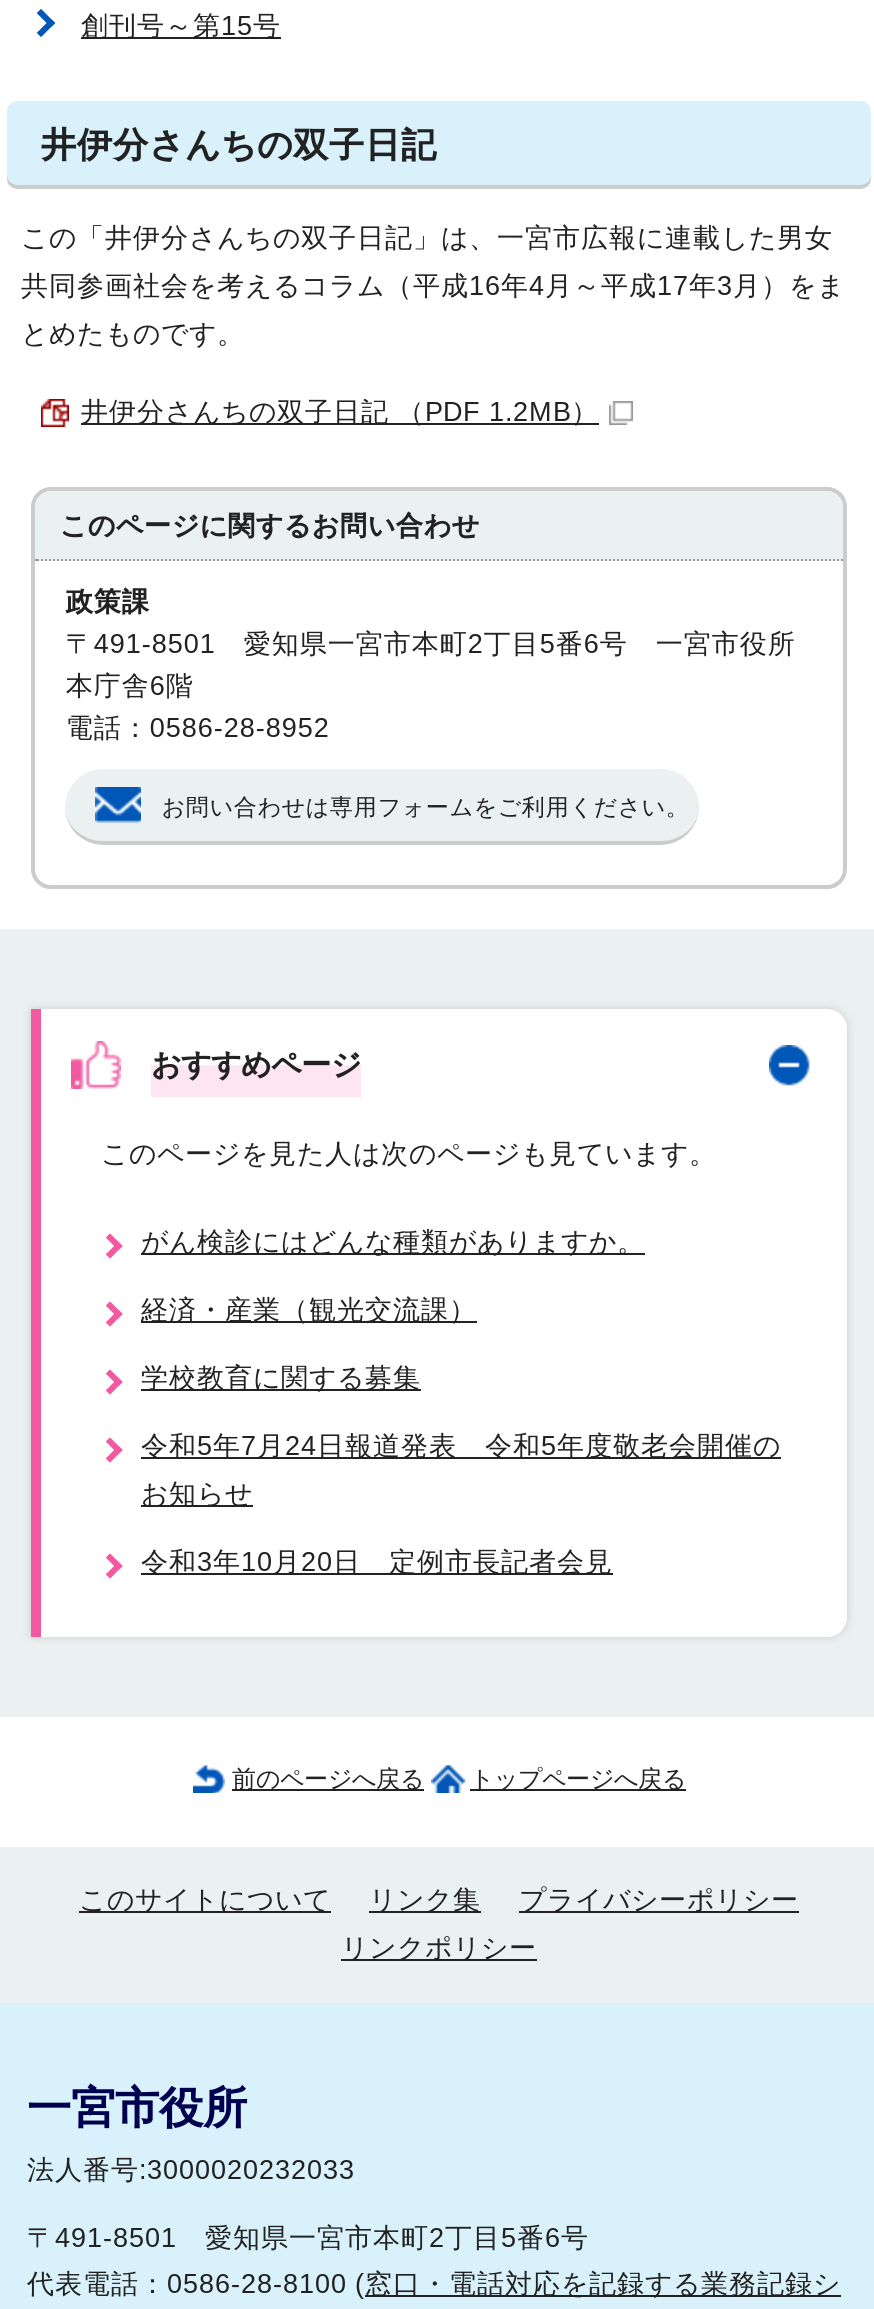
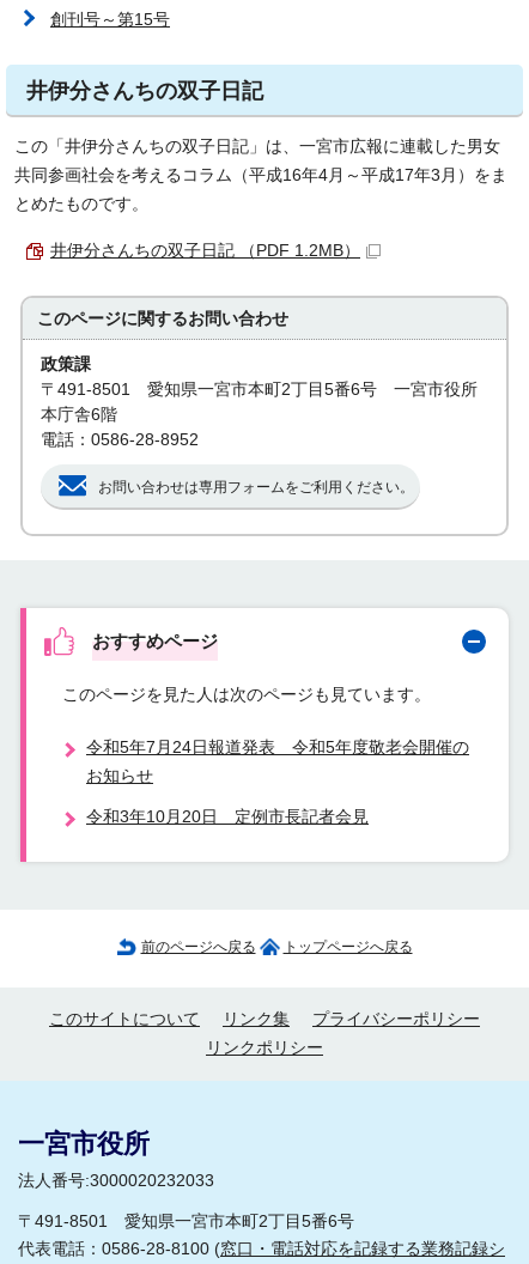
[141,1227,645,1393] がん検診にはどんな種類がありますか。 | 経済・産業（観光交流課） | 学校教育に関する募集 -> none

